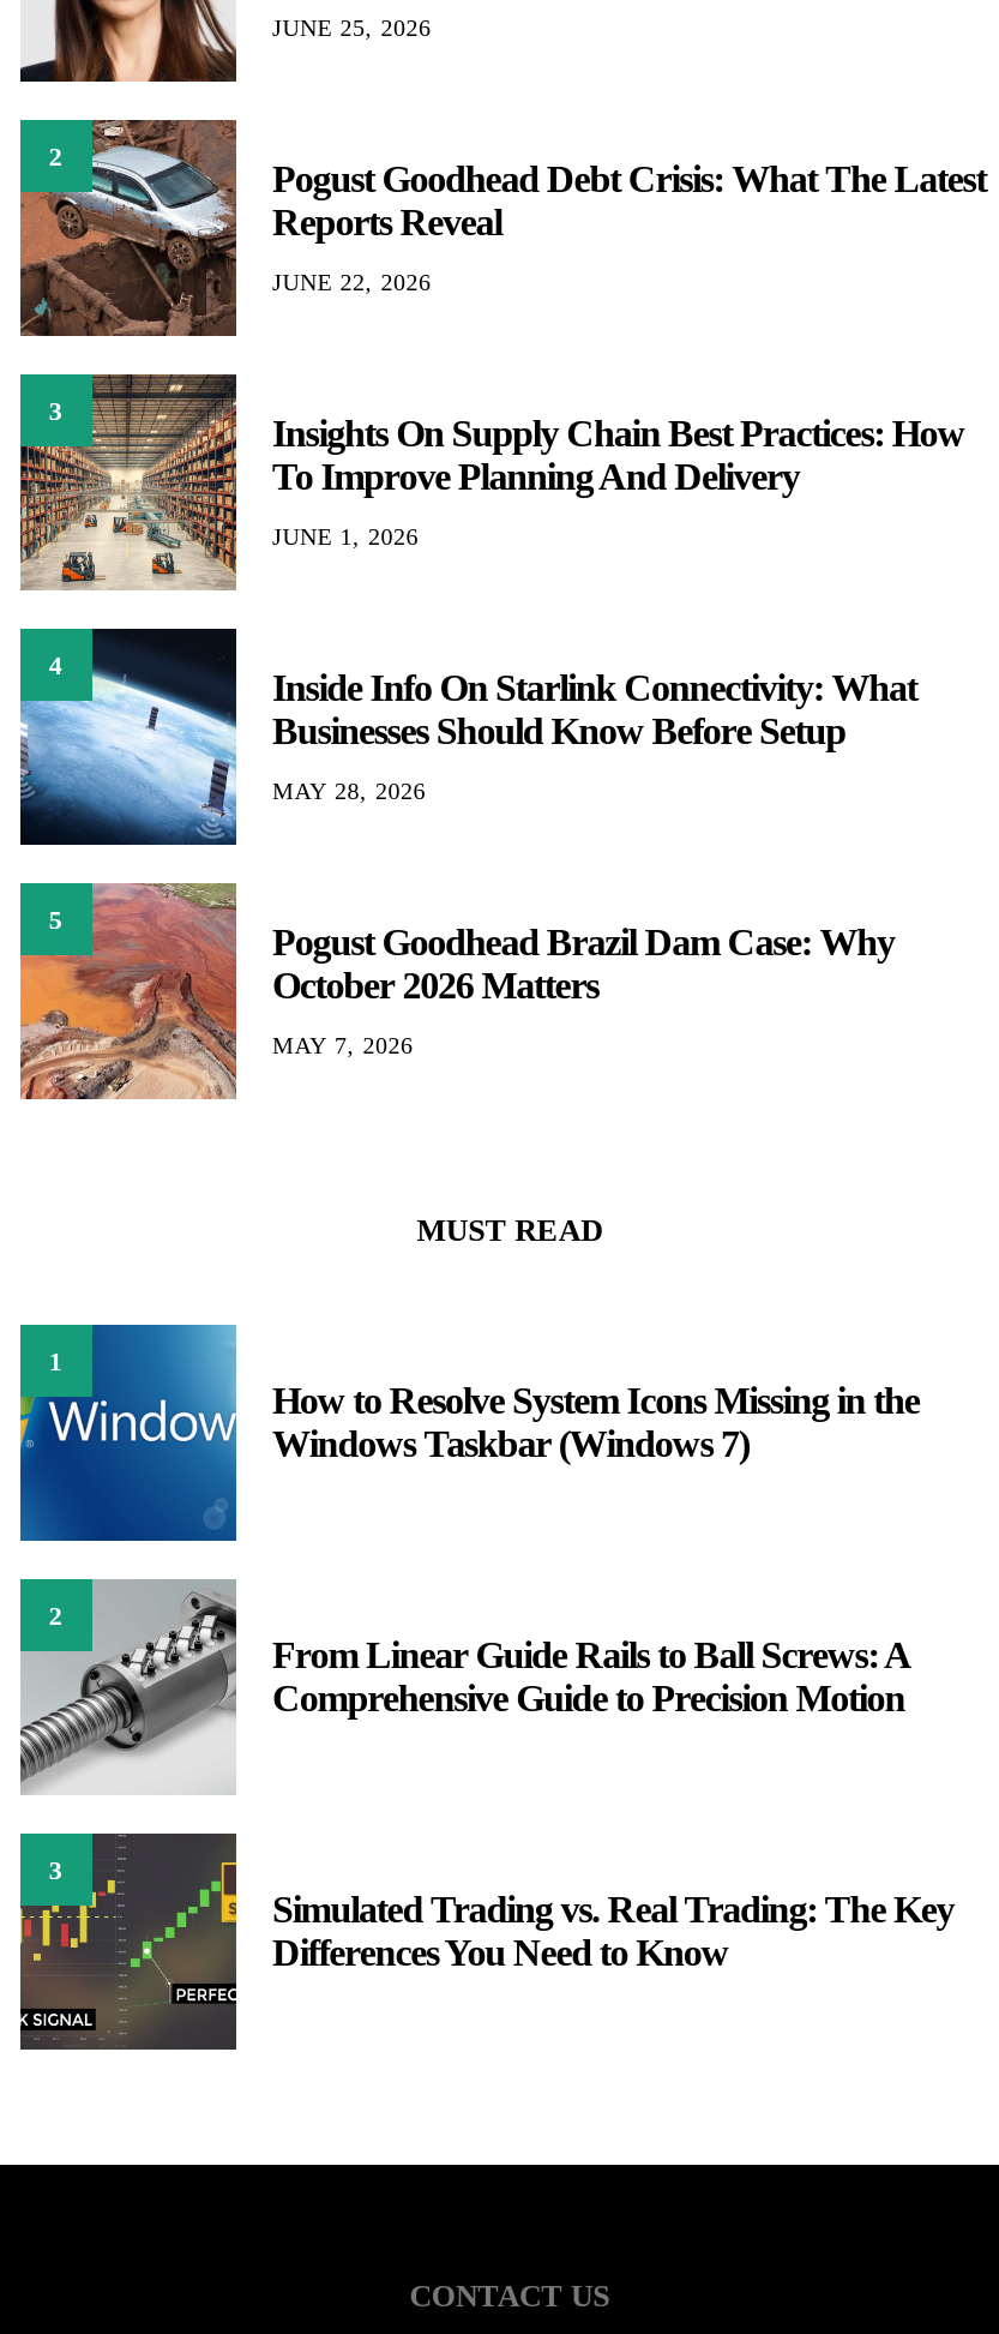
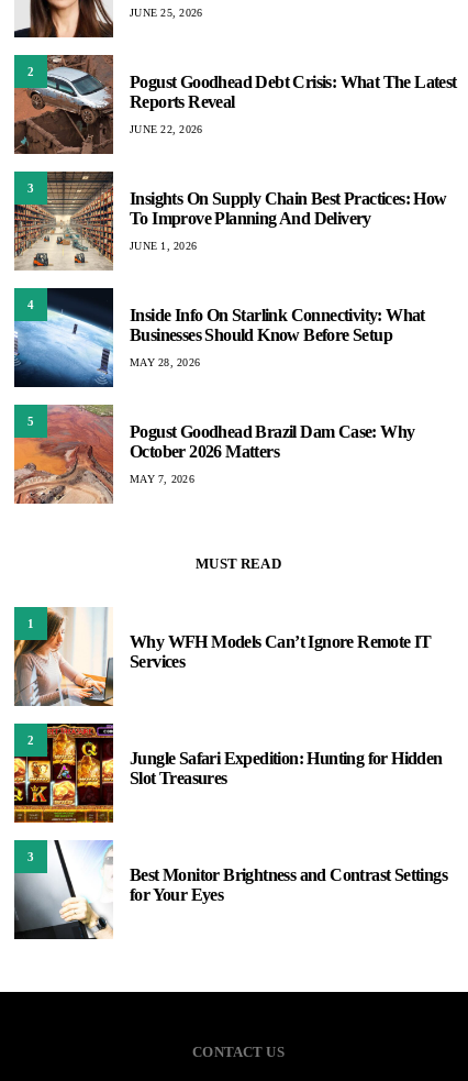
[18,1322,919,1543] [image] | How to Resolve System Icons Missing in the | Windows Taskbar (Windows 7) -> [13,607,432,707] [image] | Why WFH Models Can’t Ignore Remote IT | Services
[18,1579,909,1795] [image] | From Linear Guide Rails to Ball Screws: A | Comprehensive Guide to Precision Motion -> [13,724,442,824] [image] | Jungle Safari Expedition: Hunting for Hidden | Slot Treasures
[20,1831,954,2052] [image] | Simulated Trading vs. Real Trading: The Key | Differences You Need to Know -> [14,840,447,939] [image] | Best Monitor Brightness and Contrast Settings | for Your Eyes

